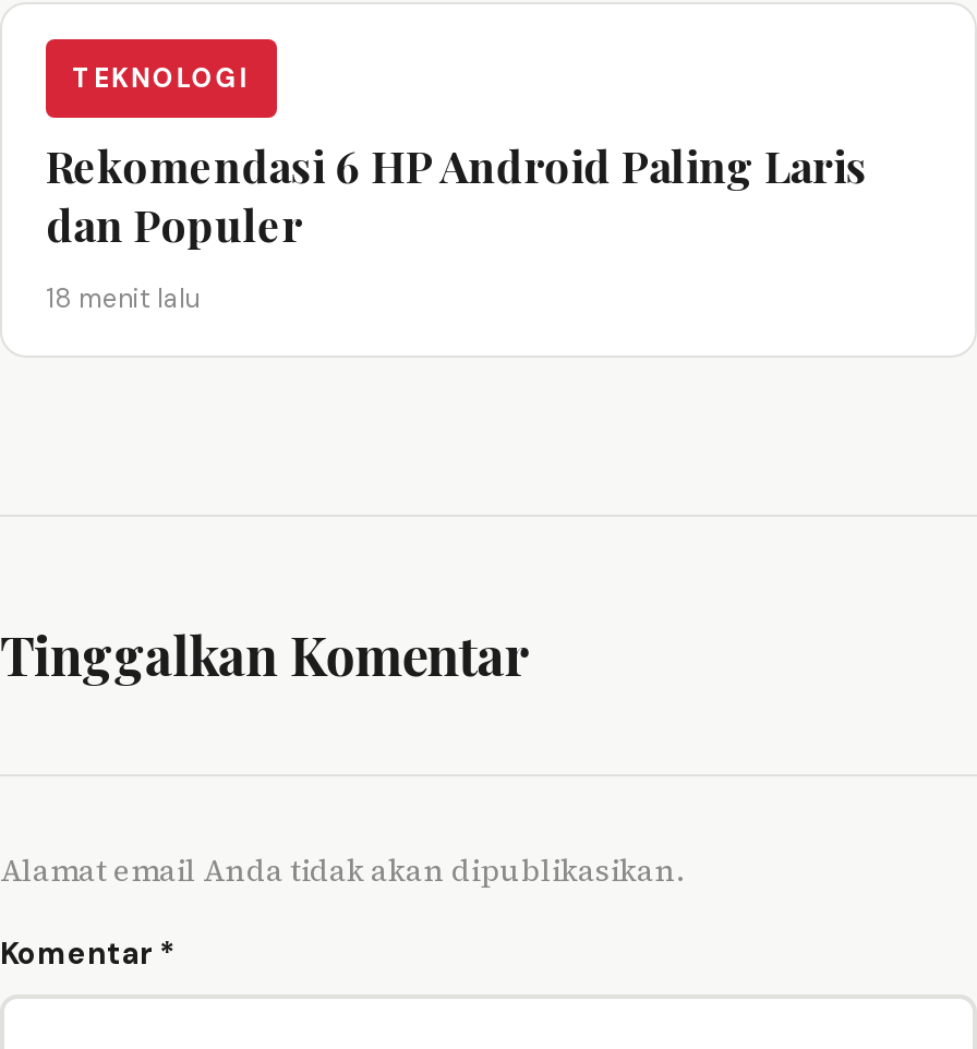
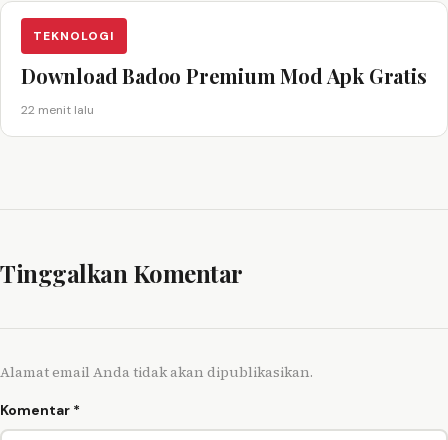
[46,135,867,253] Rekomendasi 6 HP Android Paling Laris | dan Populer -> [21,62,427,89] Download Badoo Premium Mod Apk Gratis
[46,281,201,316] 18 menit lalu -> [21,102,94,118] 22 menit lalu

